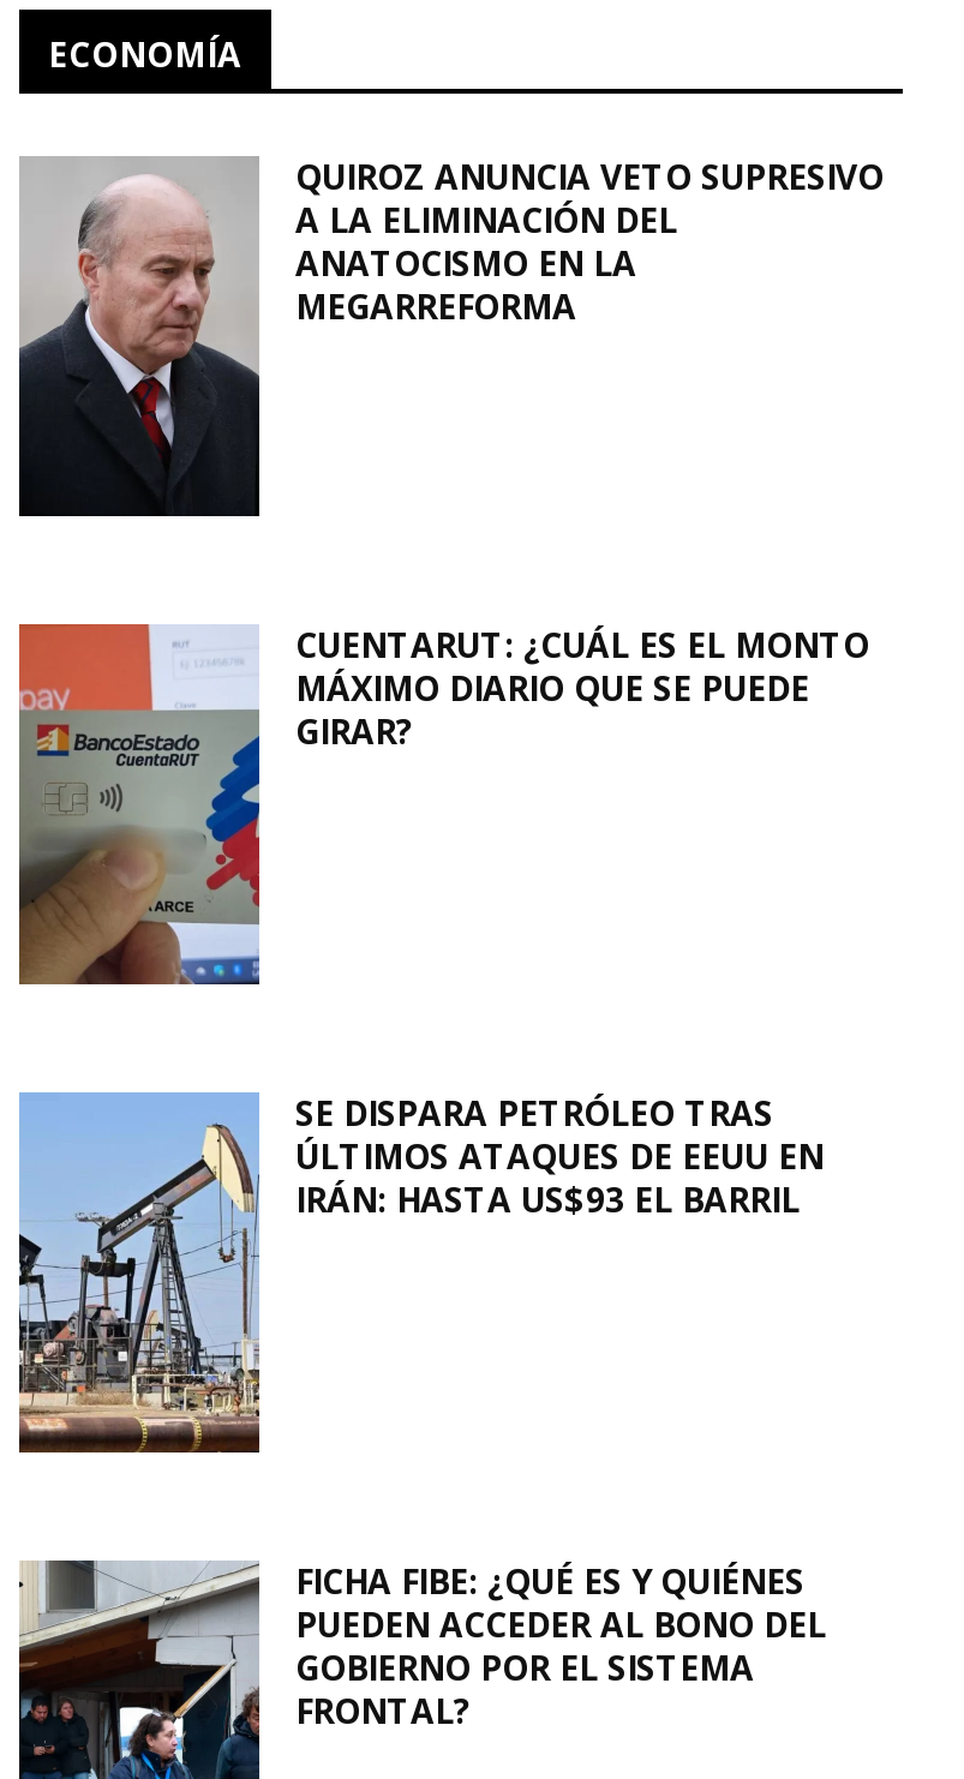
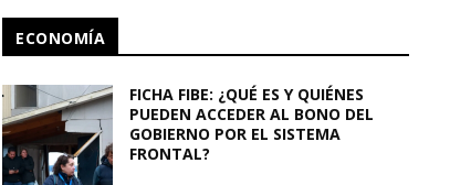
[19,154,884,519] [image] | QUIROZ ANUNCIA VETO SUPRESIVO | A LA ELIMINACIÓN DEL | ANATOCISMO EN LA | MEGARREFORMA -> none
[17,622,869,987] [image] | CUENTARUT: ¿CUÁL ES EL MONTO | MÁXIMO DIARIO QUE SE PUEDE | GIRAR? -> none
[17,1090,824,1498] [image] | SE DISPARA PETRÓLEO TRAS | ÚLTIMOS ATAQUES DE EEUU EN | IRÁN: HASTA US$93 EL BARRIL -> none

